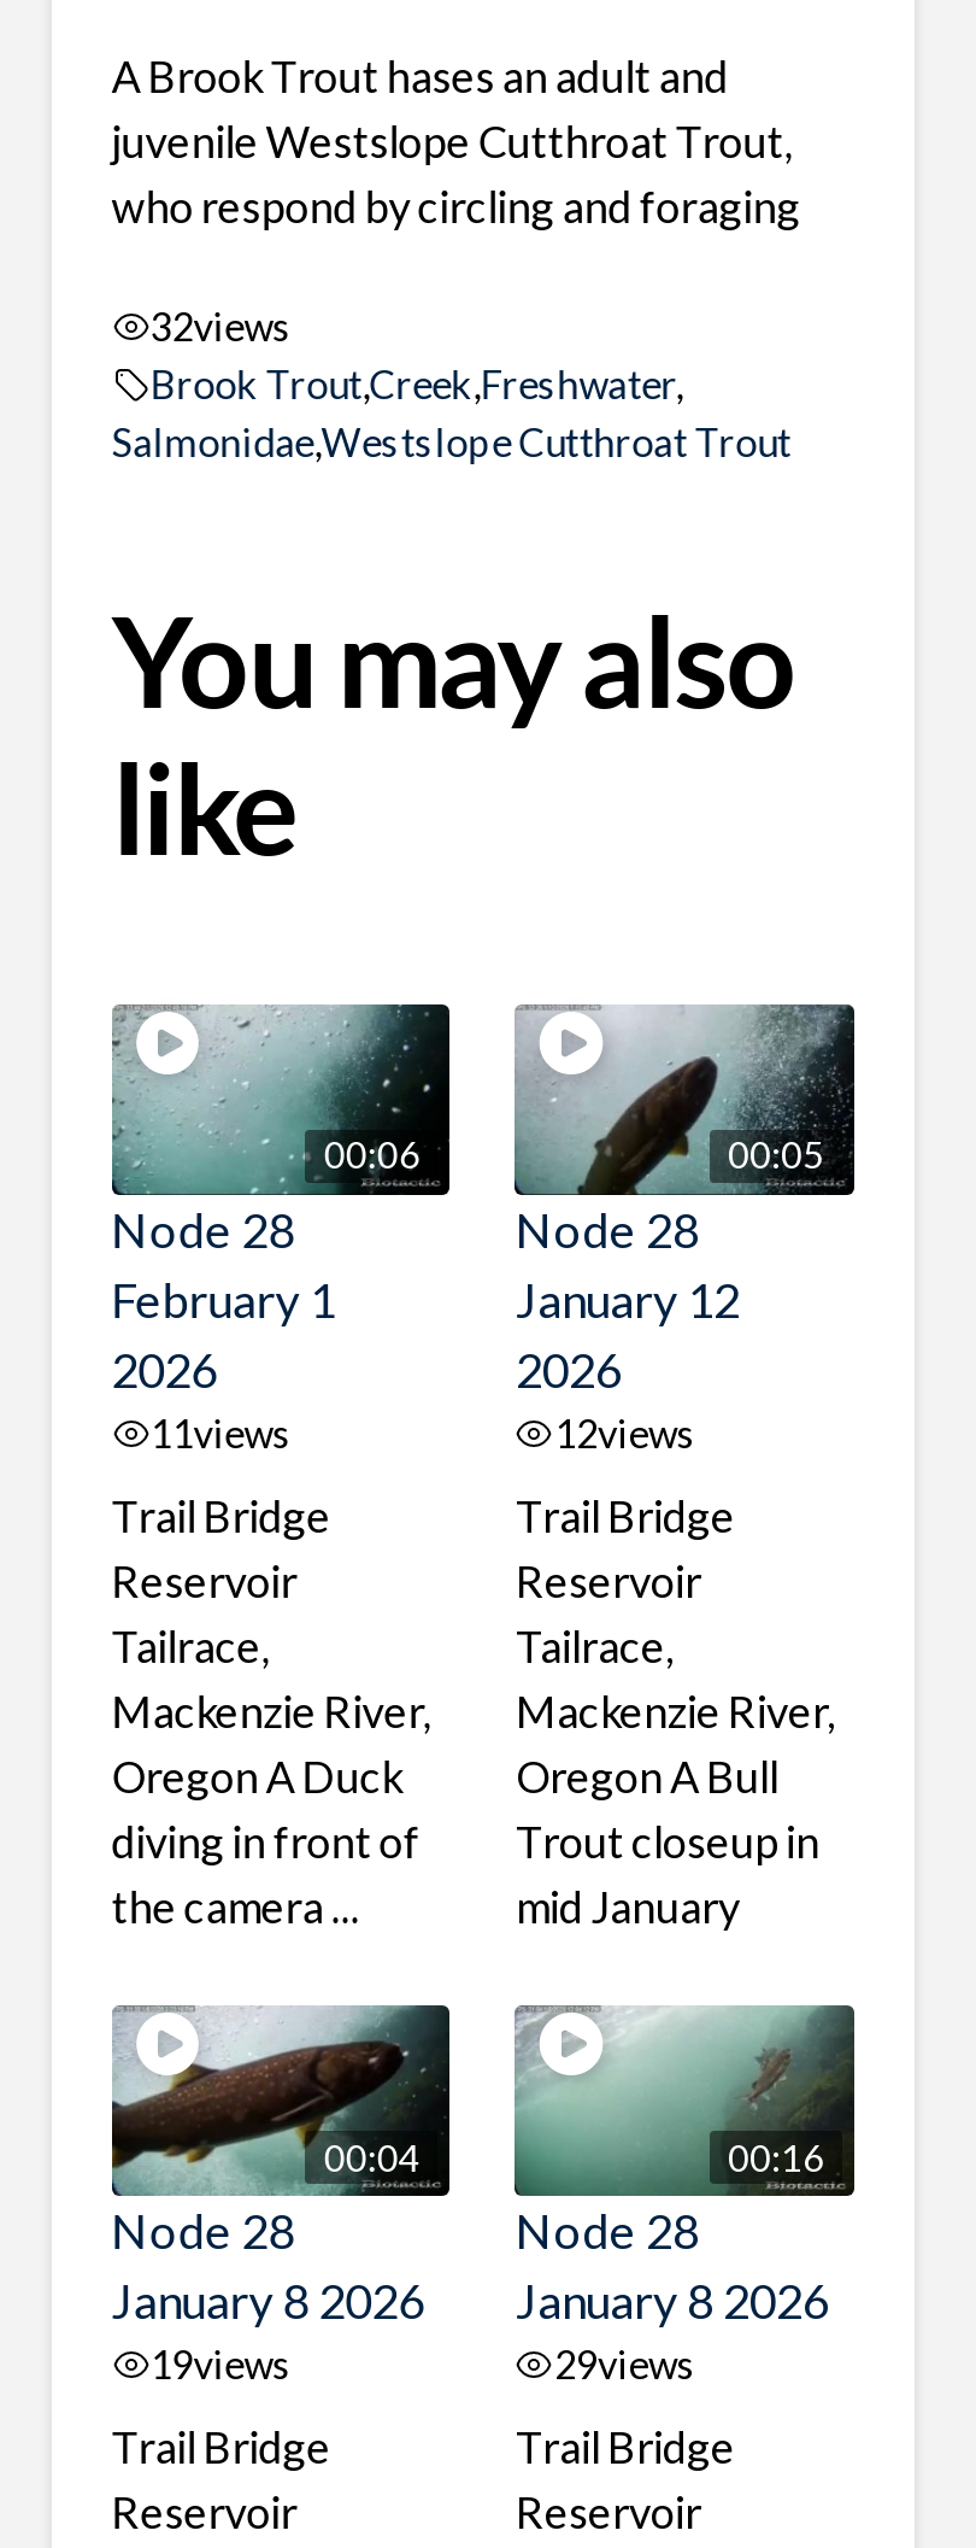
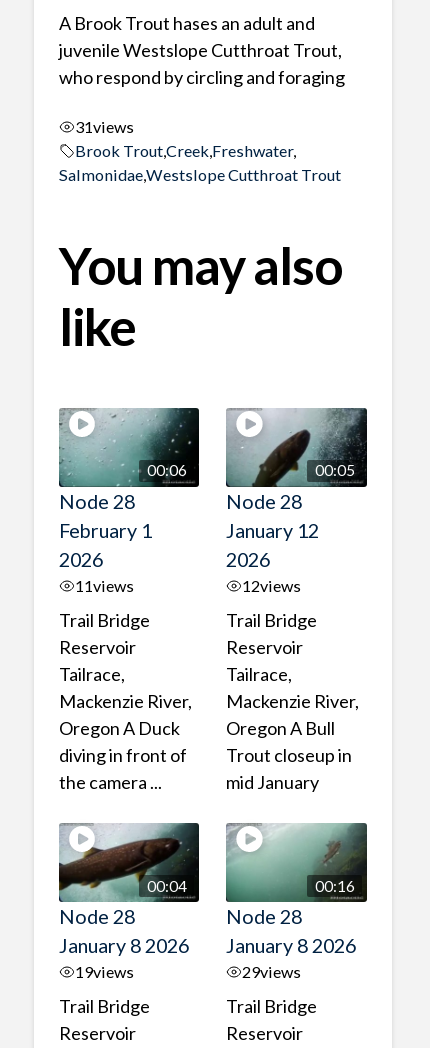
[150,302,292,348] 32views -> [75,117,134,136] 31views

